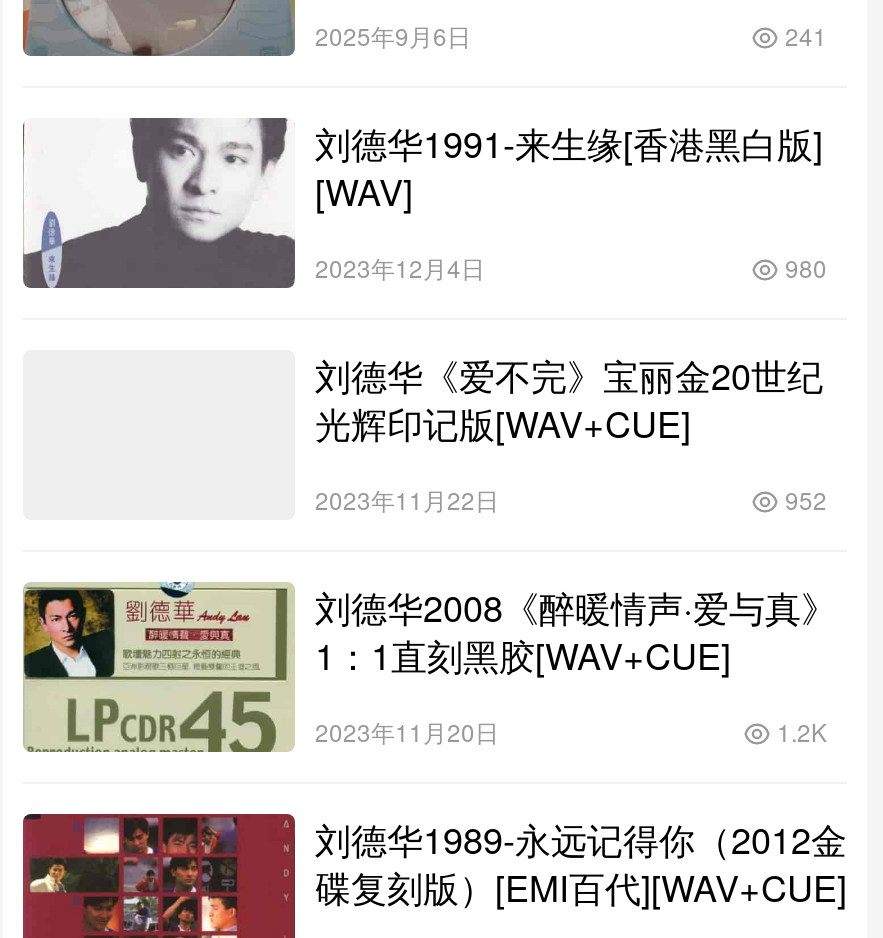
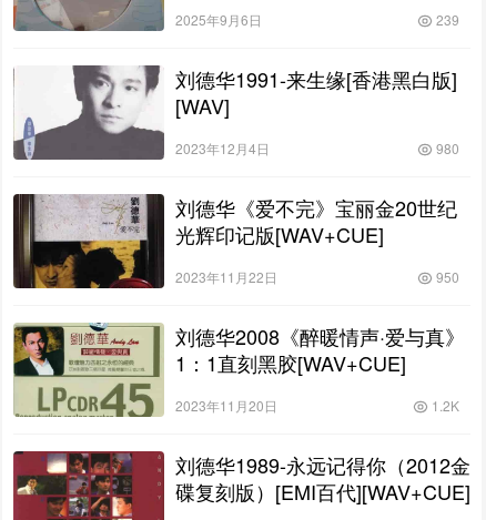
[779,18,827,52] 241 -> [433,10,459,29] 239
none -> [12,193,165,289] [image]
[779,481,827,515] 952 -> [433,267,459,286] 950

